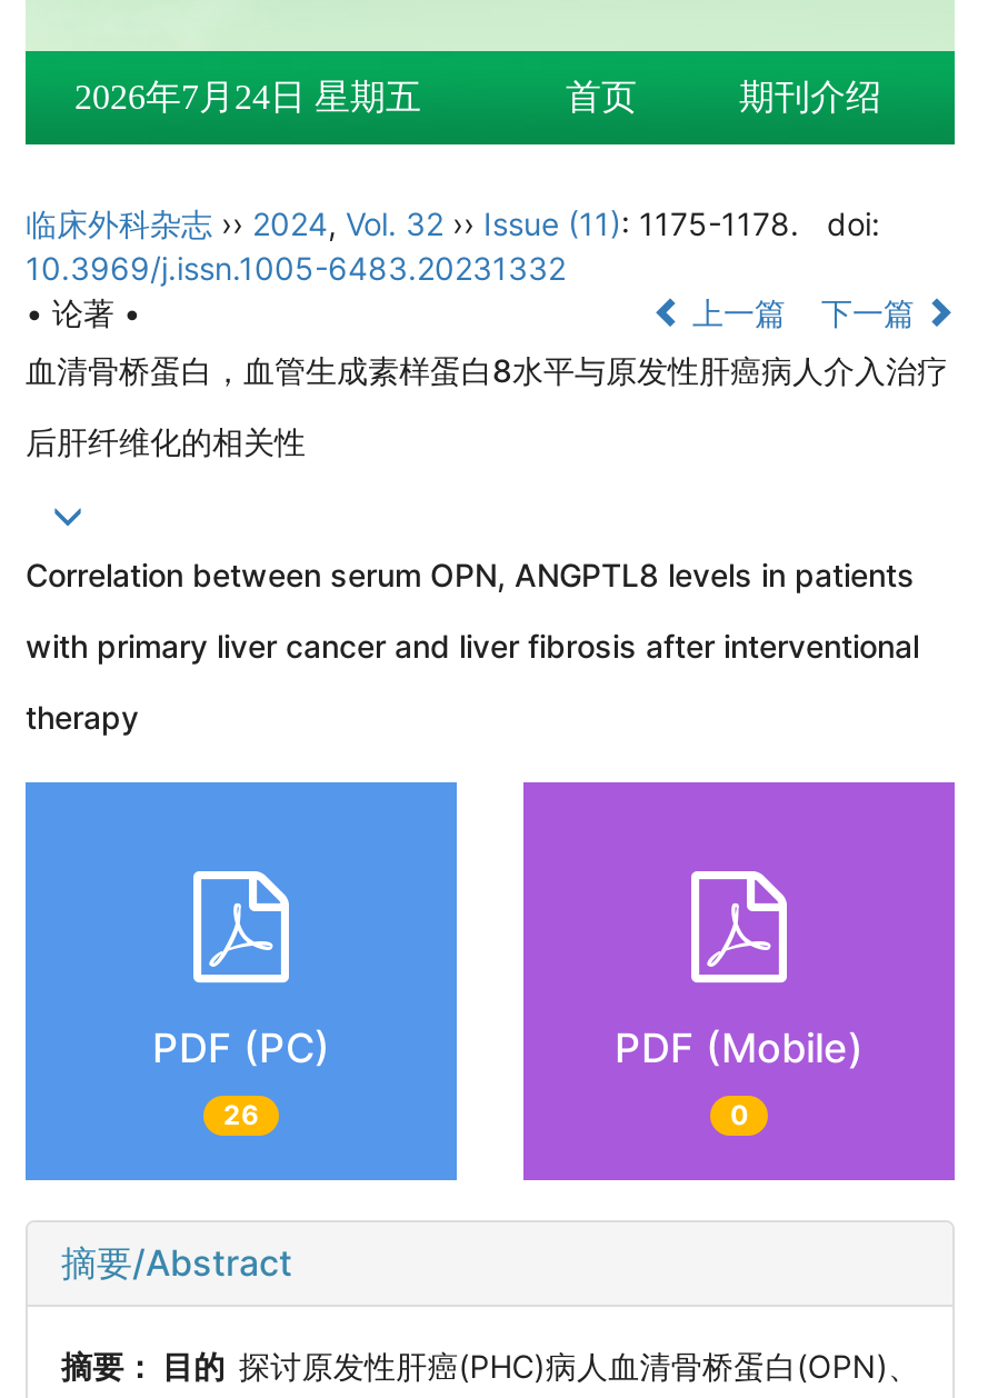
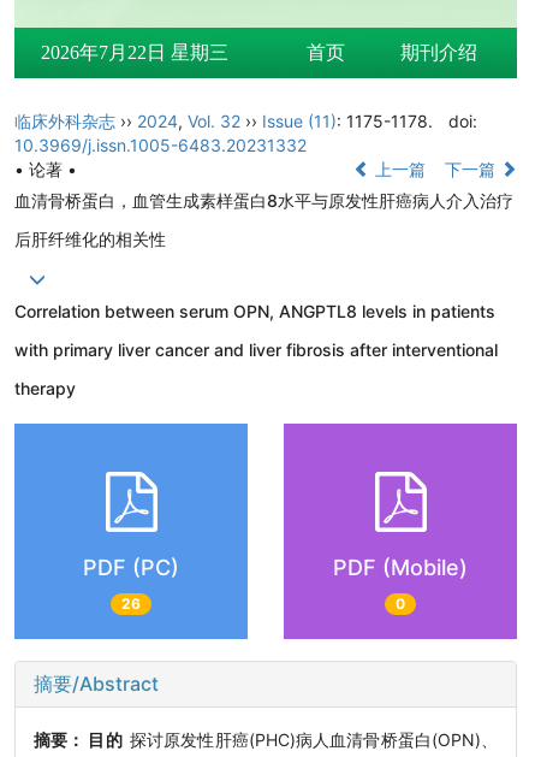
[74,78,421,116] 2026年7月24日 星期五 -> [41,42,228,63] 2026年7月22日 星期三

